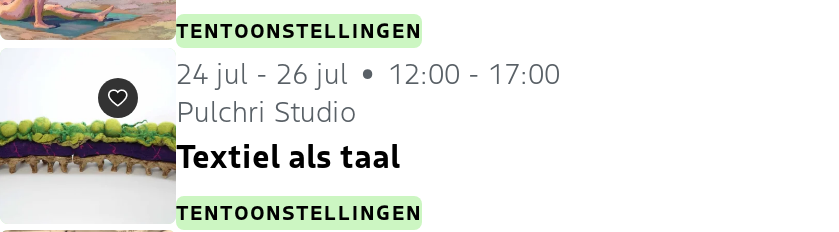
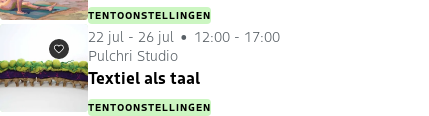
[176,51,560,91] 24 jul - 26 jul 12:00 - 17:00 -> [88,26,280,46] 22 jul - 26 jul 12:00 - 17:00

